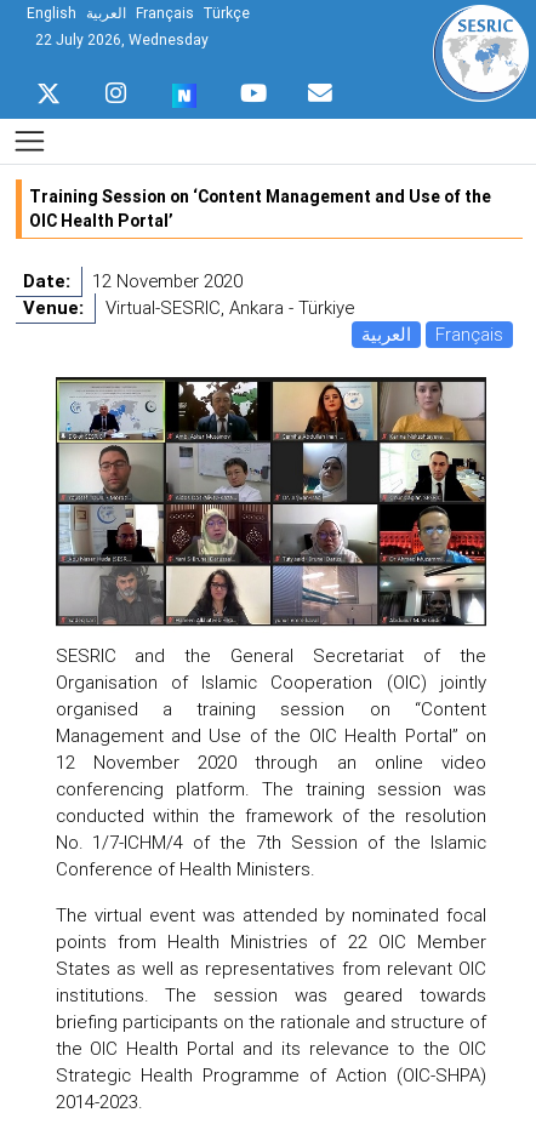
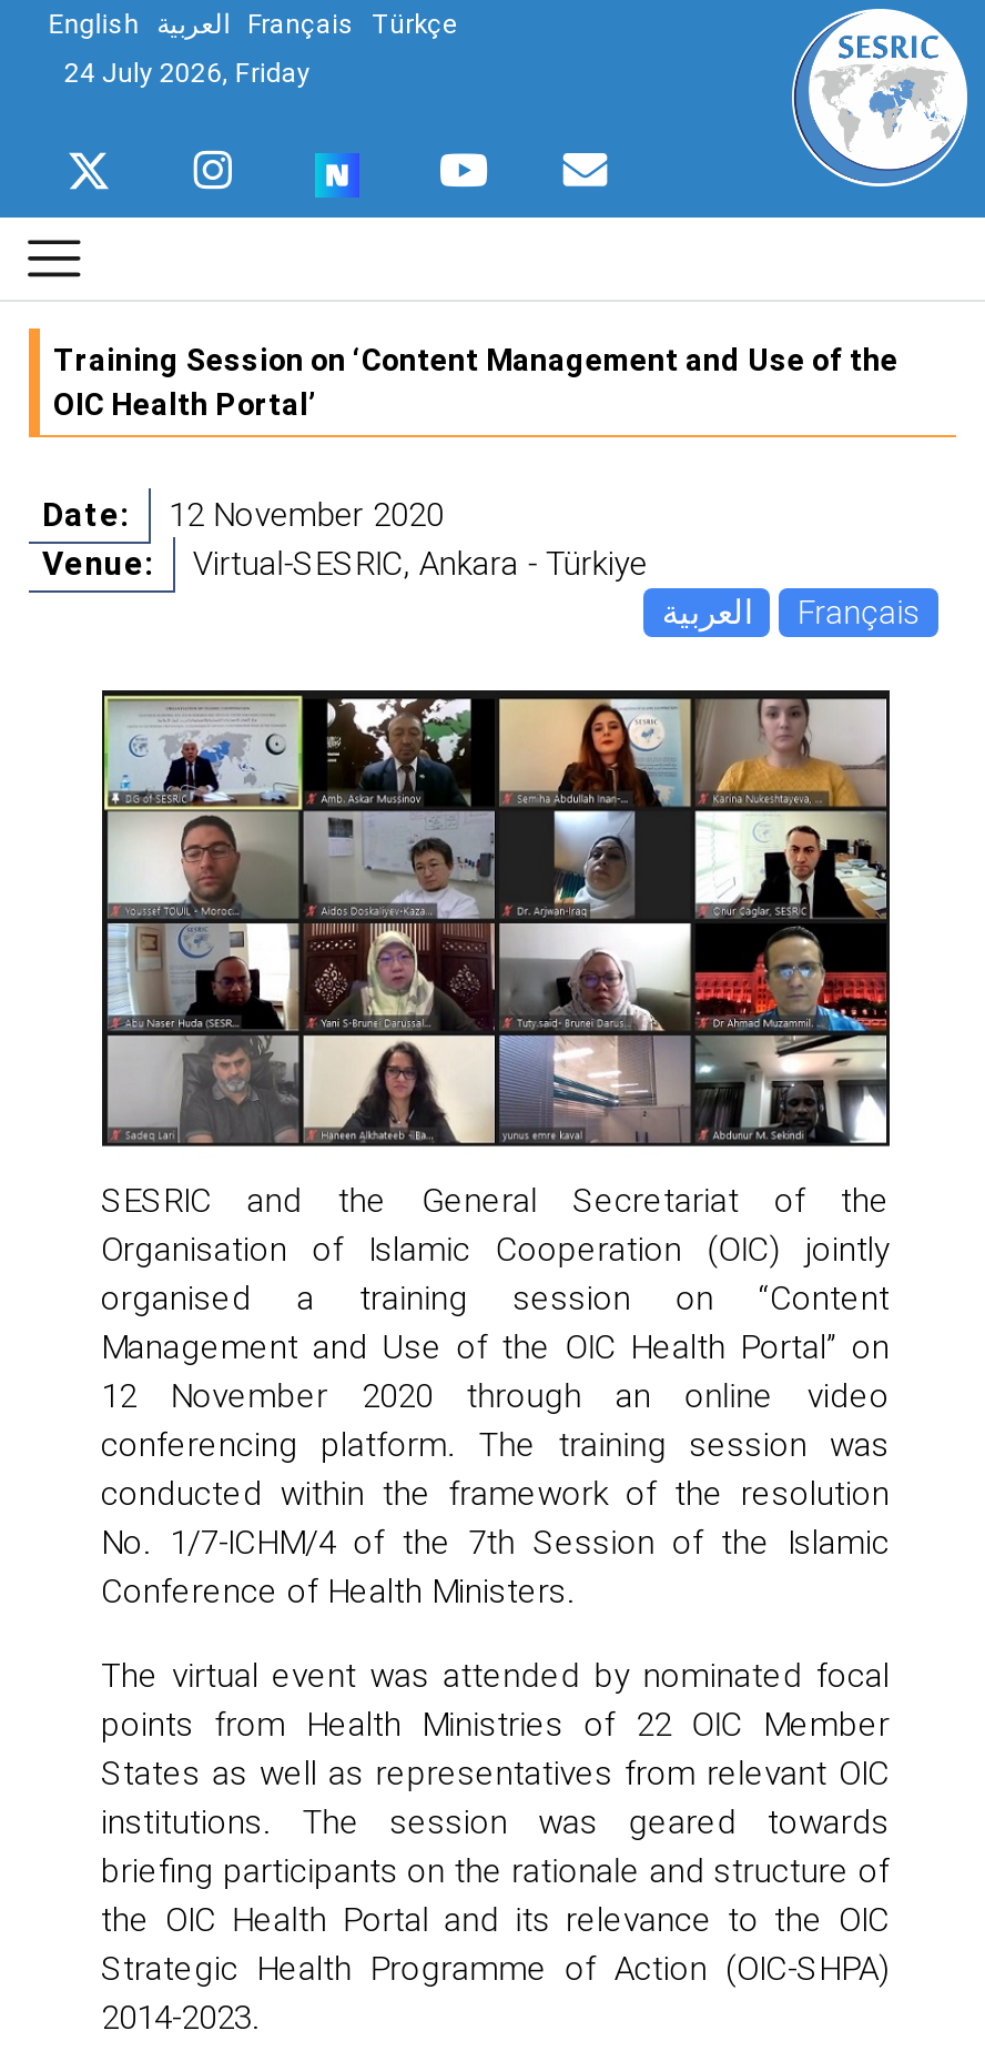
[35,30,208,49] 22 July 2026, Wednesday -> [64,55,310,89] 24 July 2026, Friday

